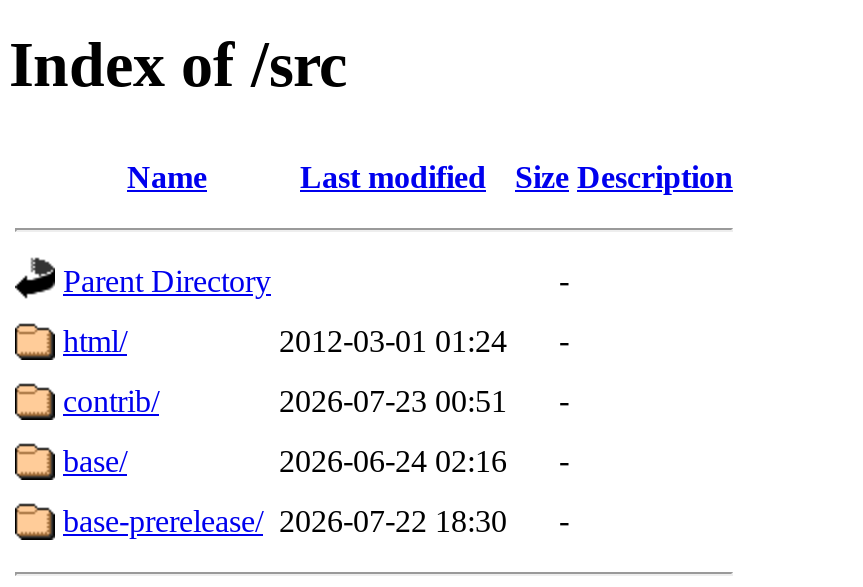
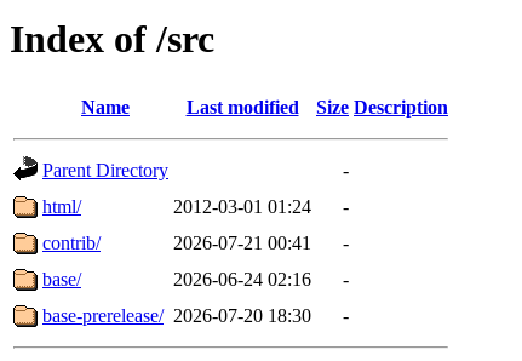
[279,384,507,418] 2026-07-23 00:51 -> [173,232,311,253] 2026-07-21 00:41
[63,504,507,538] base-prerelease/ 2026-07-22 18:30 -> [42,305,311,326] base-prerelease/ 2026-07-20 18:30

